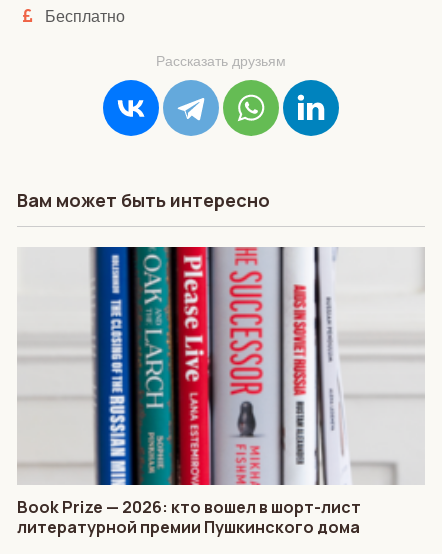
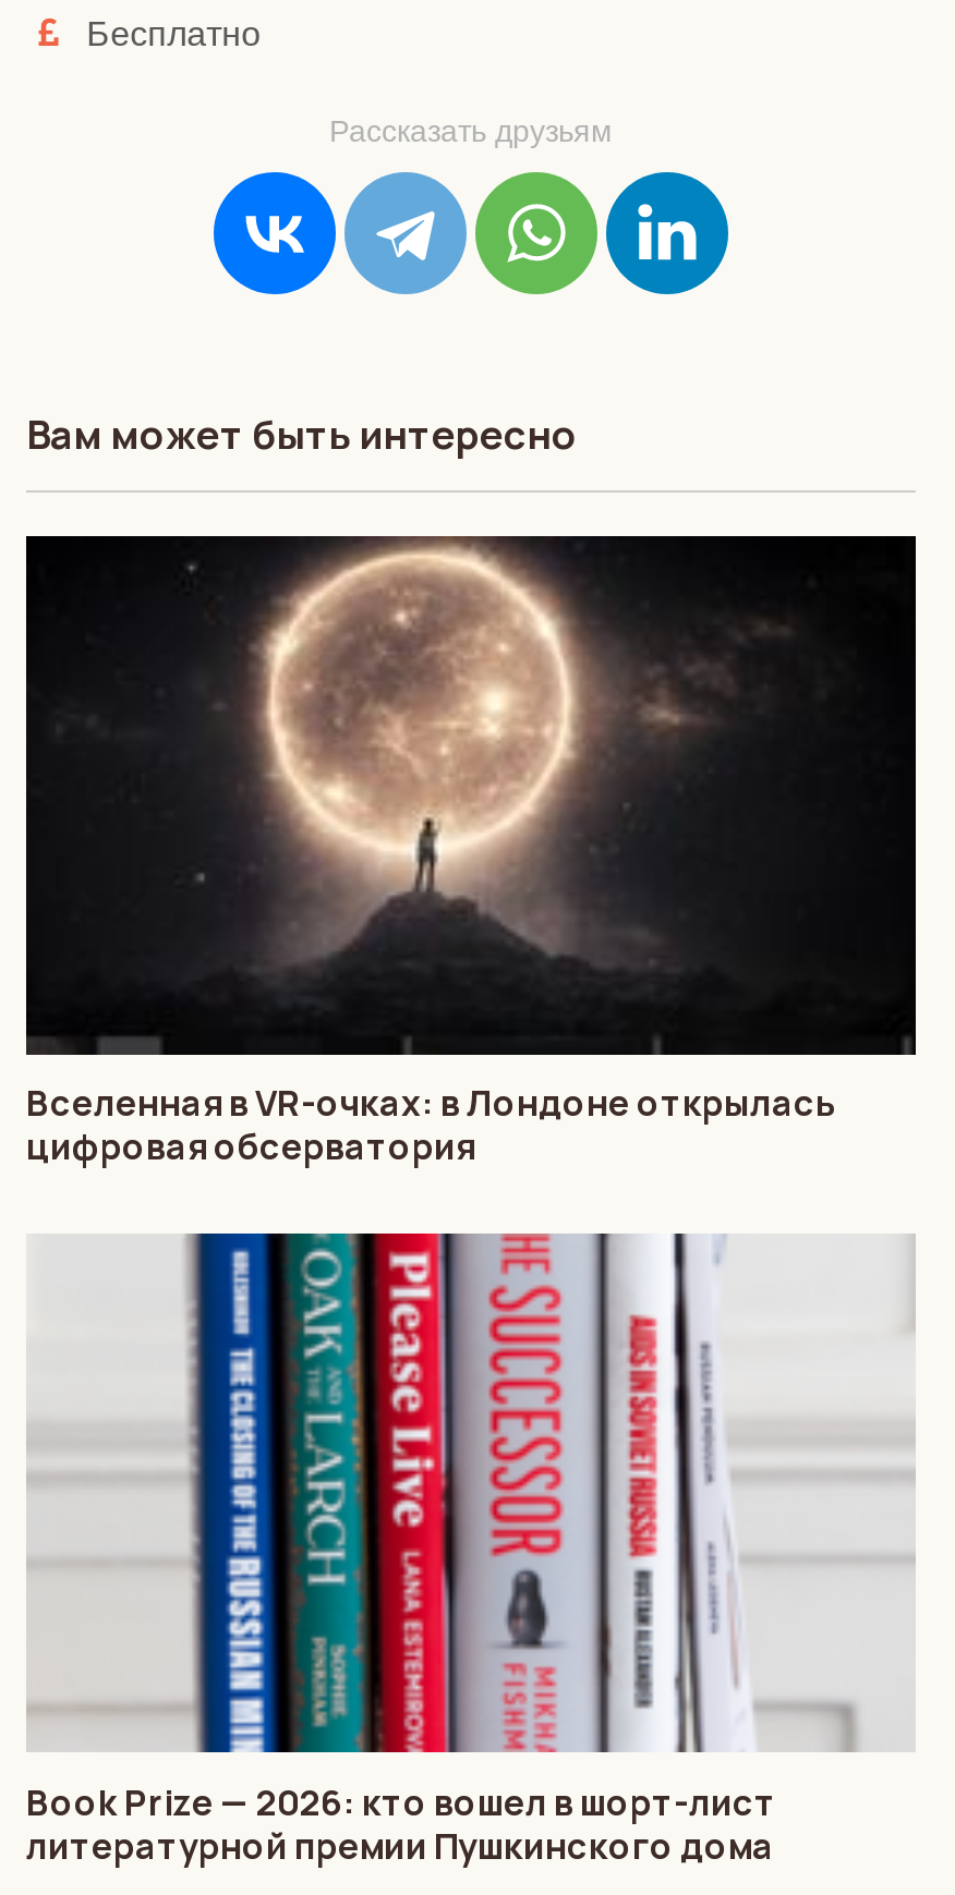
none -> [24,534,918,1171] [image] | Вселенная в VR-очках: в Лондоне открылась | цифровая обсерватория

